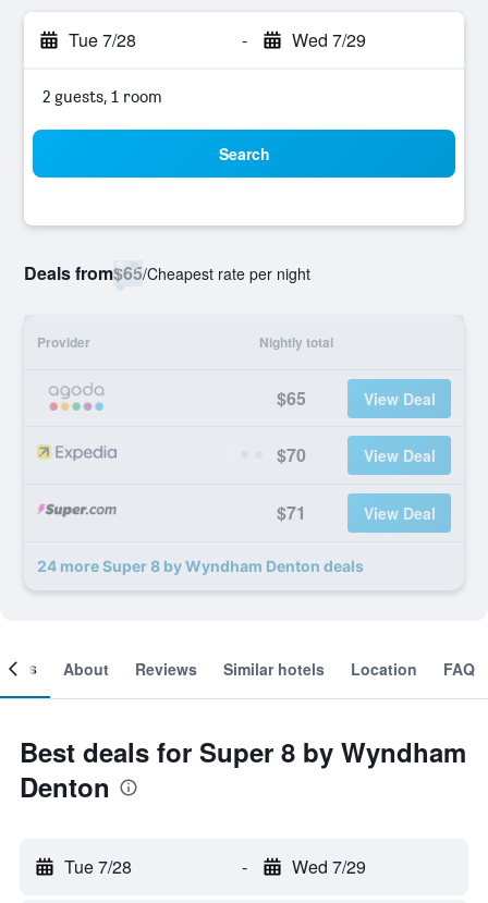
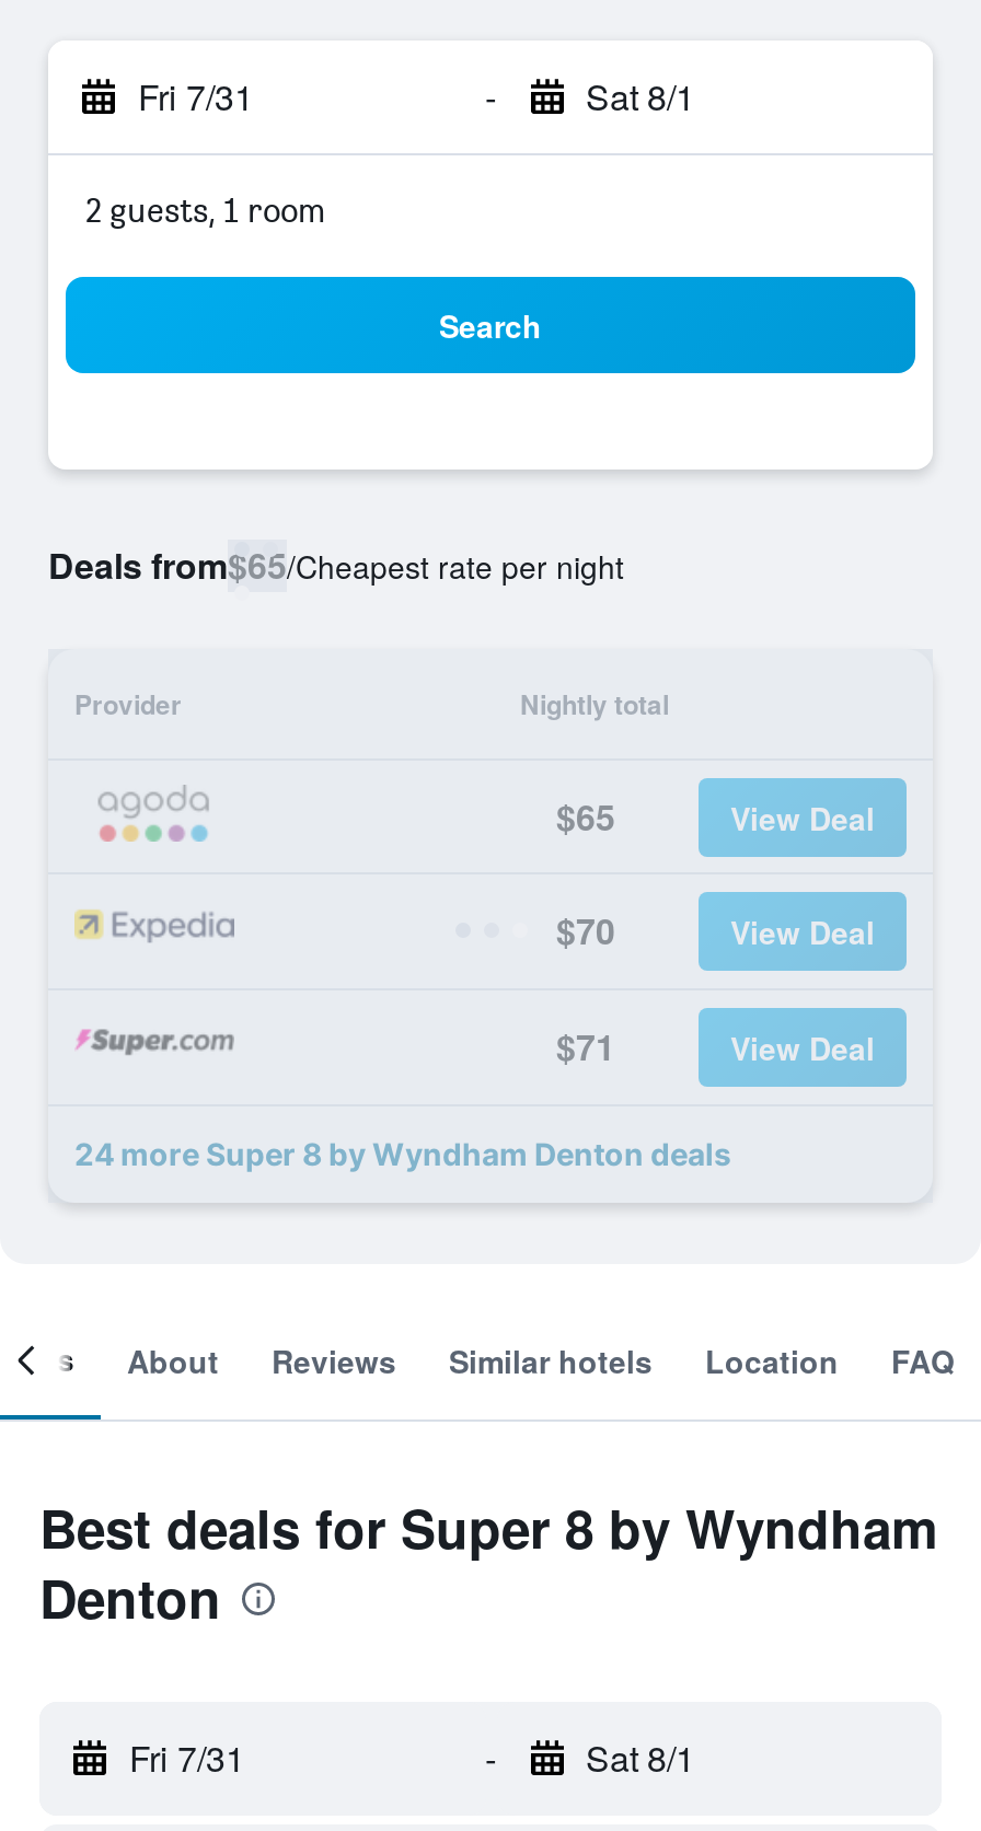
[69,27,136,52] Tue 7/28 -> [138,71,254,121] Fri 7/31
[291,27,365,52] Wed 7/29 -> [586,71,695,121] Sat 8/1
[64,854,132,879] Tue 7/28 -> [129,1733,245,1783] Fri 7/31
[291,854,365,879] Wed 7/29 -> [586,1733,695,1783] Sat 8/1

